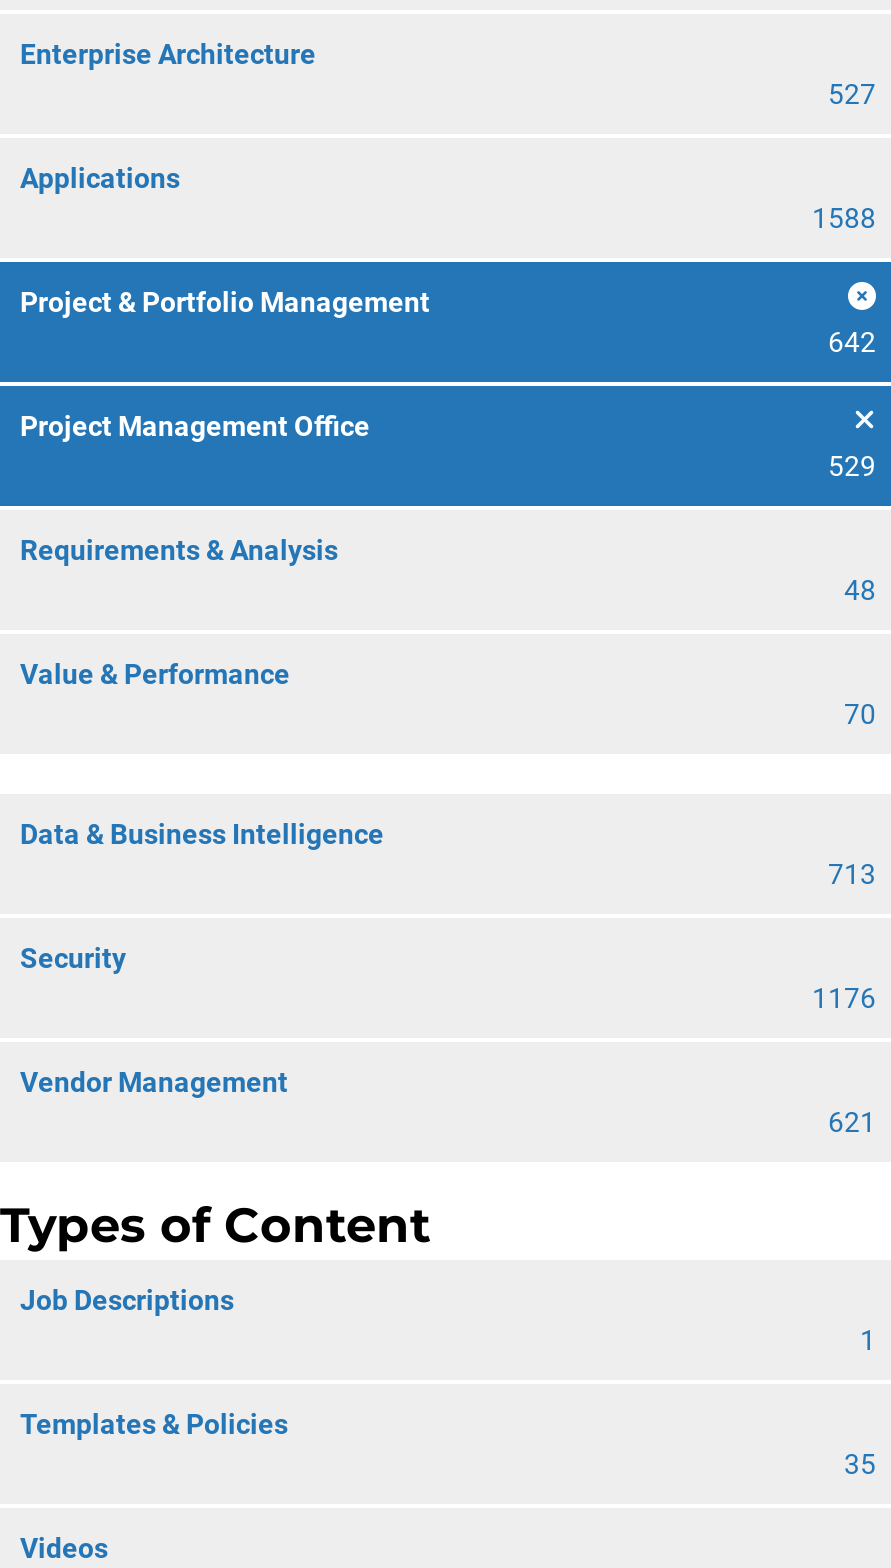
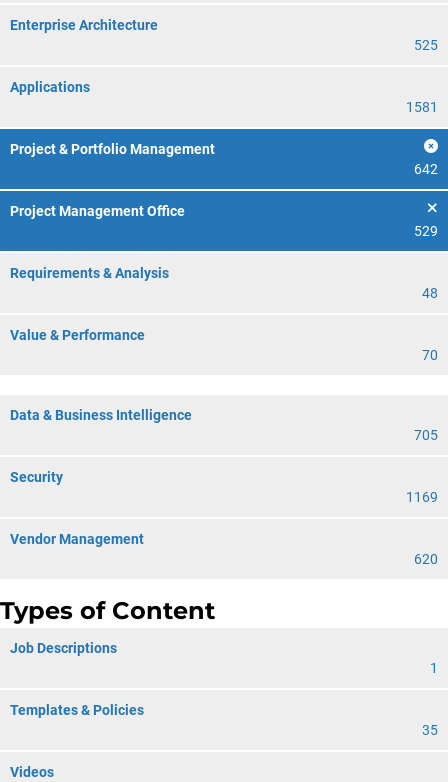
[828,78,876,110] 527 -> [414,37,438,53] 525
[812,202,876,234] 1588 -> [406,99,438,115] 1581
[828,858,876,890] 713 -> [414,427,438,443] 705
[812,982,876,1014] 1176 -> [406,489,438,505] 1169
[828,1106,876,1138] 621 -> [414,551,438,567] 620

